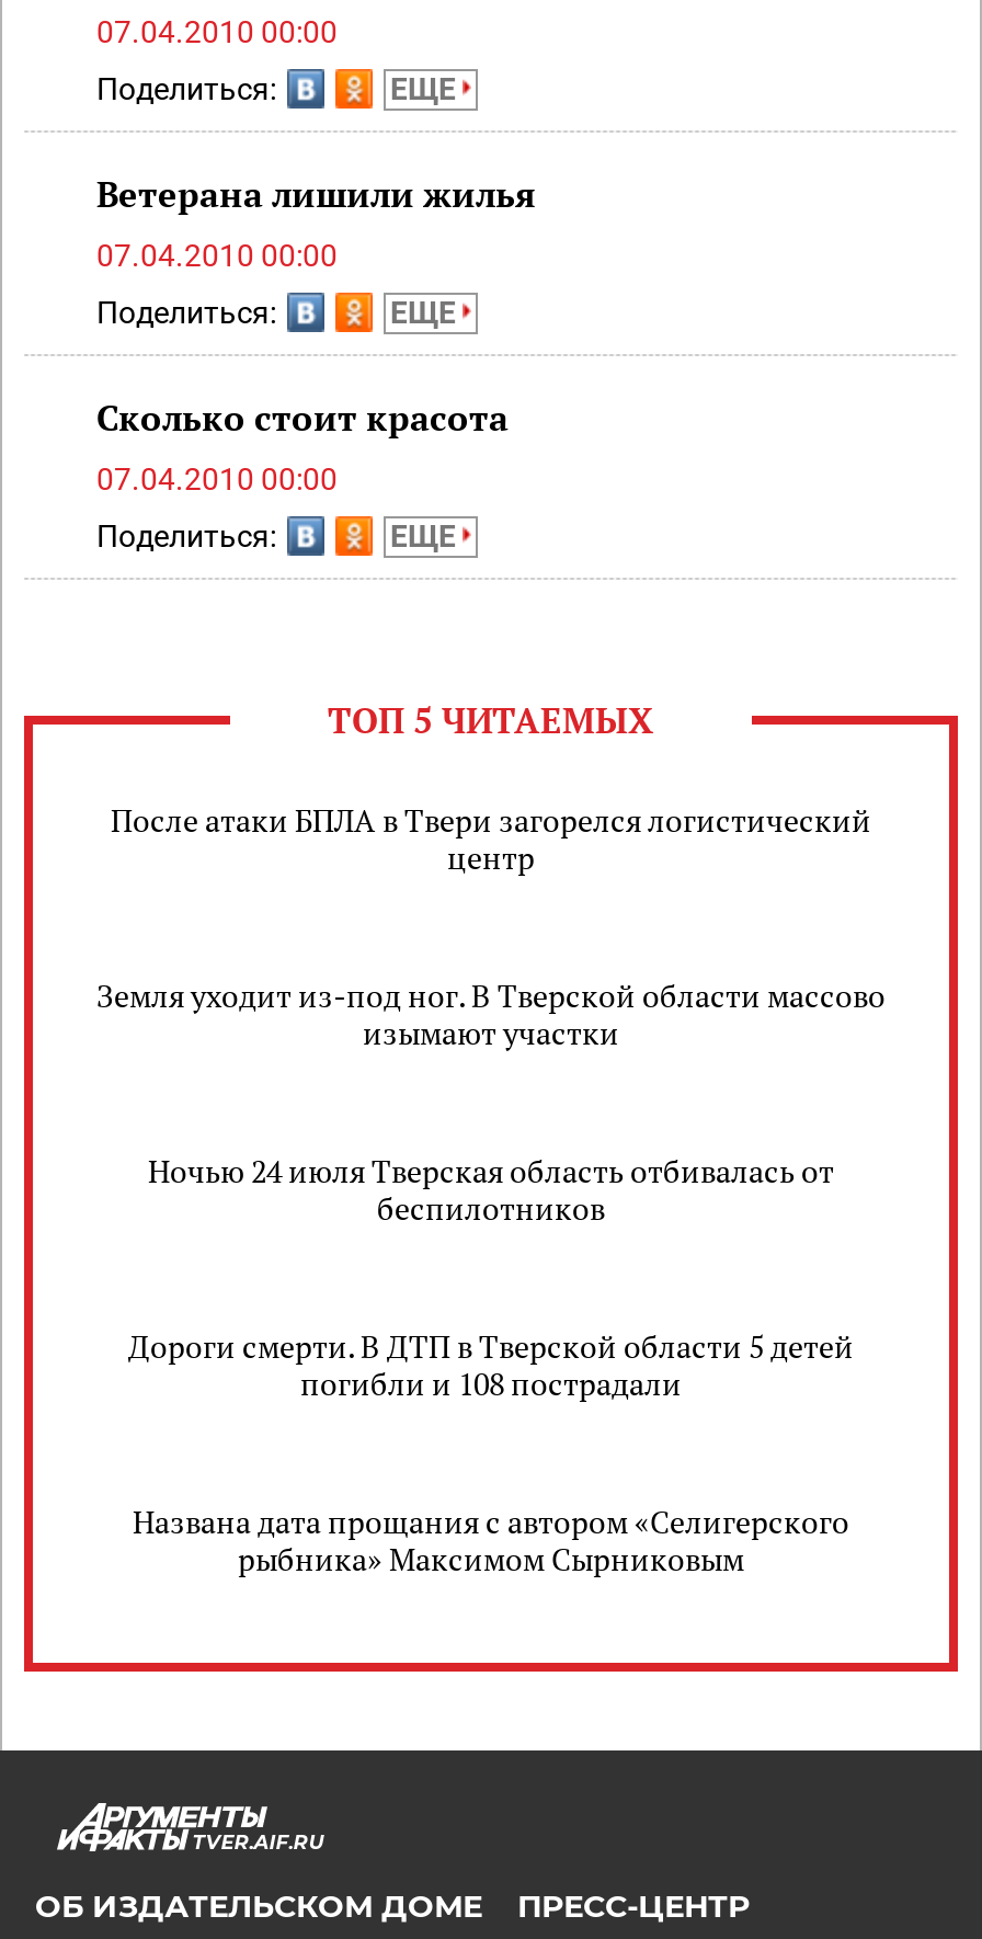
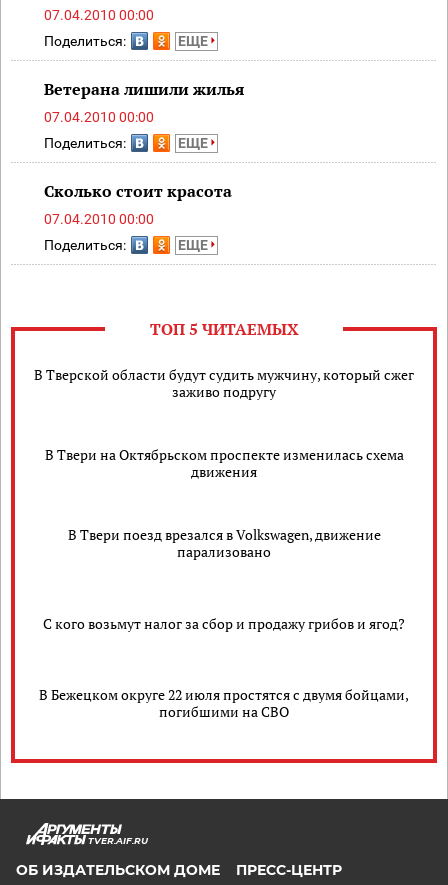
[111,799,871,878] После атаки БПЛА в Твери загорелся логистический | центр -> [34,365,414,401] В Тверской области будут судить мужчину, который сжег | заживо подругу
[96,974,886,1053] Земля уходит из-под ног. В Тверской области массово | изымают участки -> [44,445,403,481] В Твери на Октябрьском проспекте изменилась схема | движения
[148,1150,834,1229] Ночью 24 июля Тверская область отбивалась от | беспилотников -> [67,525,380,561] В Твери поезд врезался в Volkswagen, движение | парализовано
[128,1325,854,1404] Дороги смерти. В ДТП в Тверской области 5 детей | погибли и 108 пострадали -> [43,613,405,632] С кого возьмут налог за сбор и продажу грибов и ягод?
[133,1501,849,1579] Названа дата прощания с автором «Селигерского | рыбника» Максимом Сырниковым -> [39,685,409,721] В Бежецком округе 22 июля простятся с двумя бойцами, | погибшими на СВО

